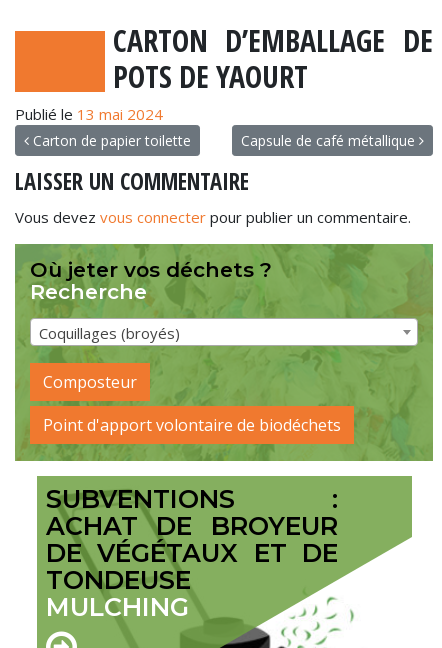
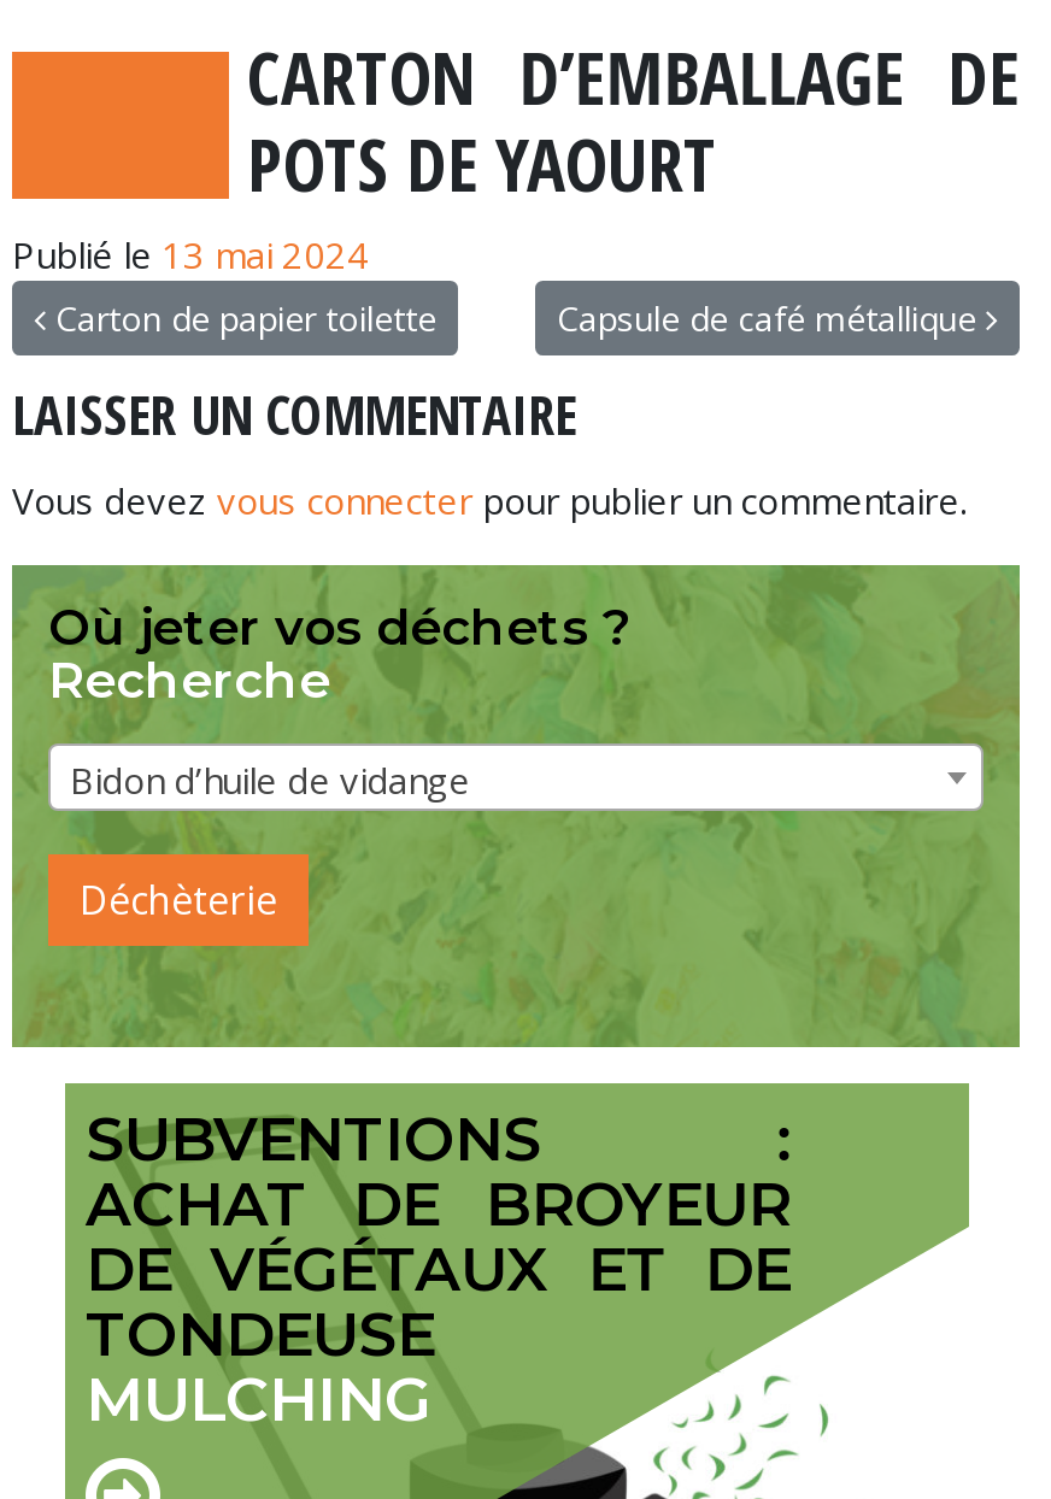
[39,323,341,436] Coquillages (broyés) | Composteur | Point d'apport volontaire de biodéchets -> [70,756,470,926] Bidon d’huile de vidange | Déchèterie

